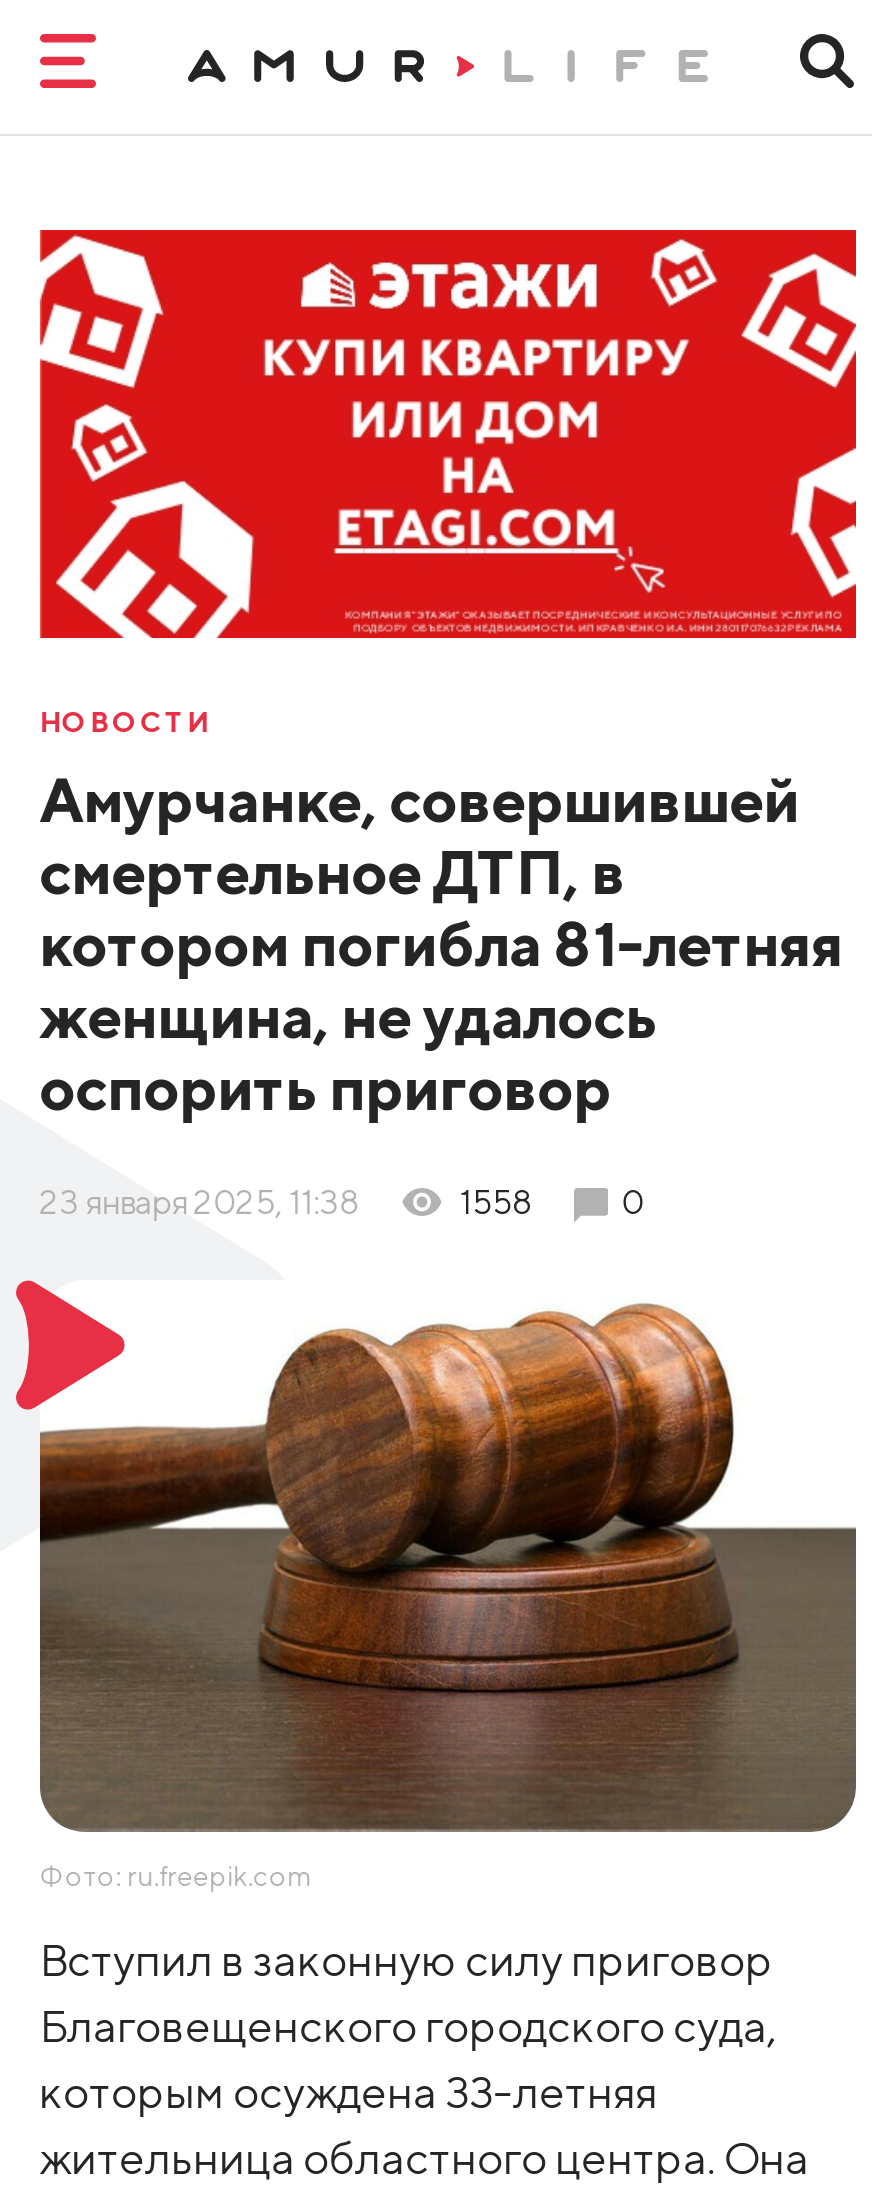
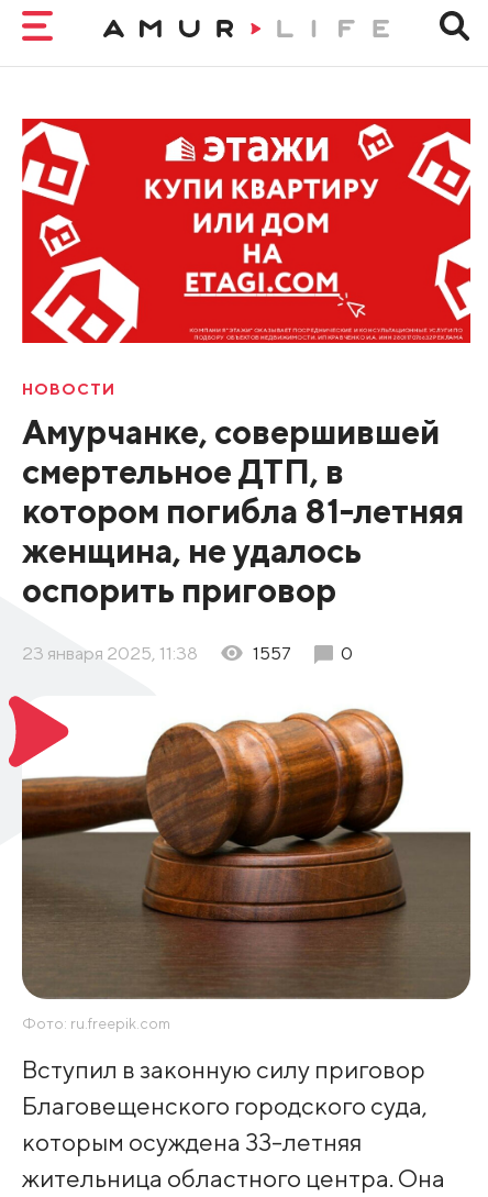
[460,1182,532,1222] 1558 -> [253,642,291,664] 1557

